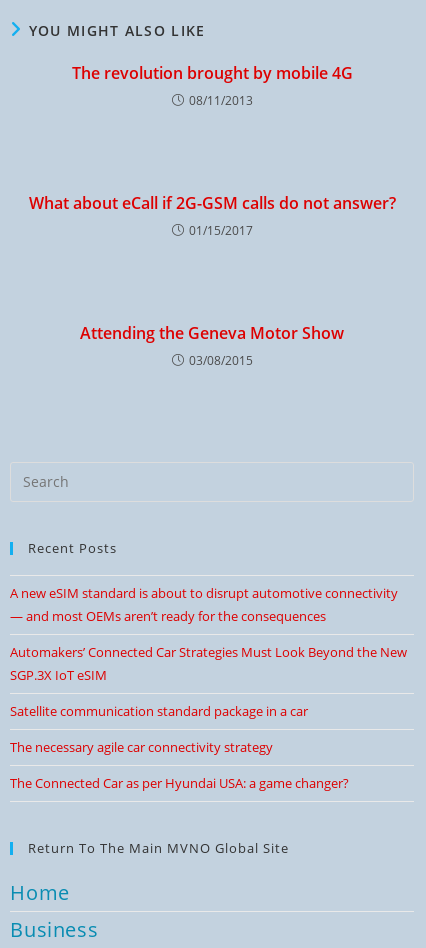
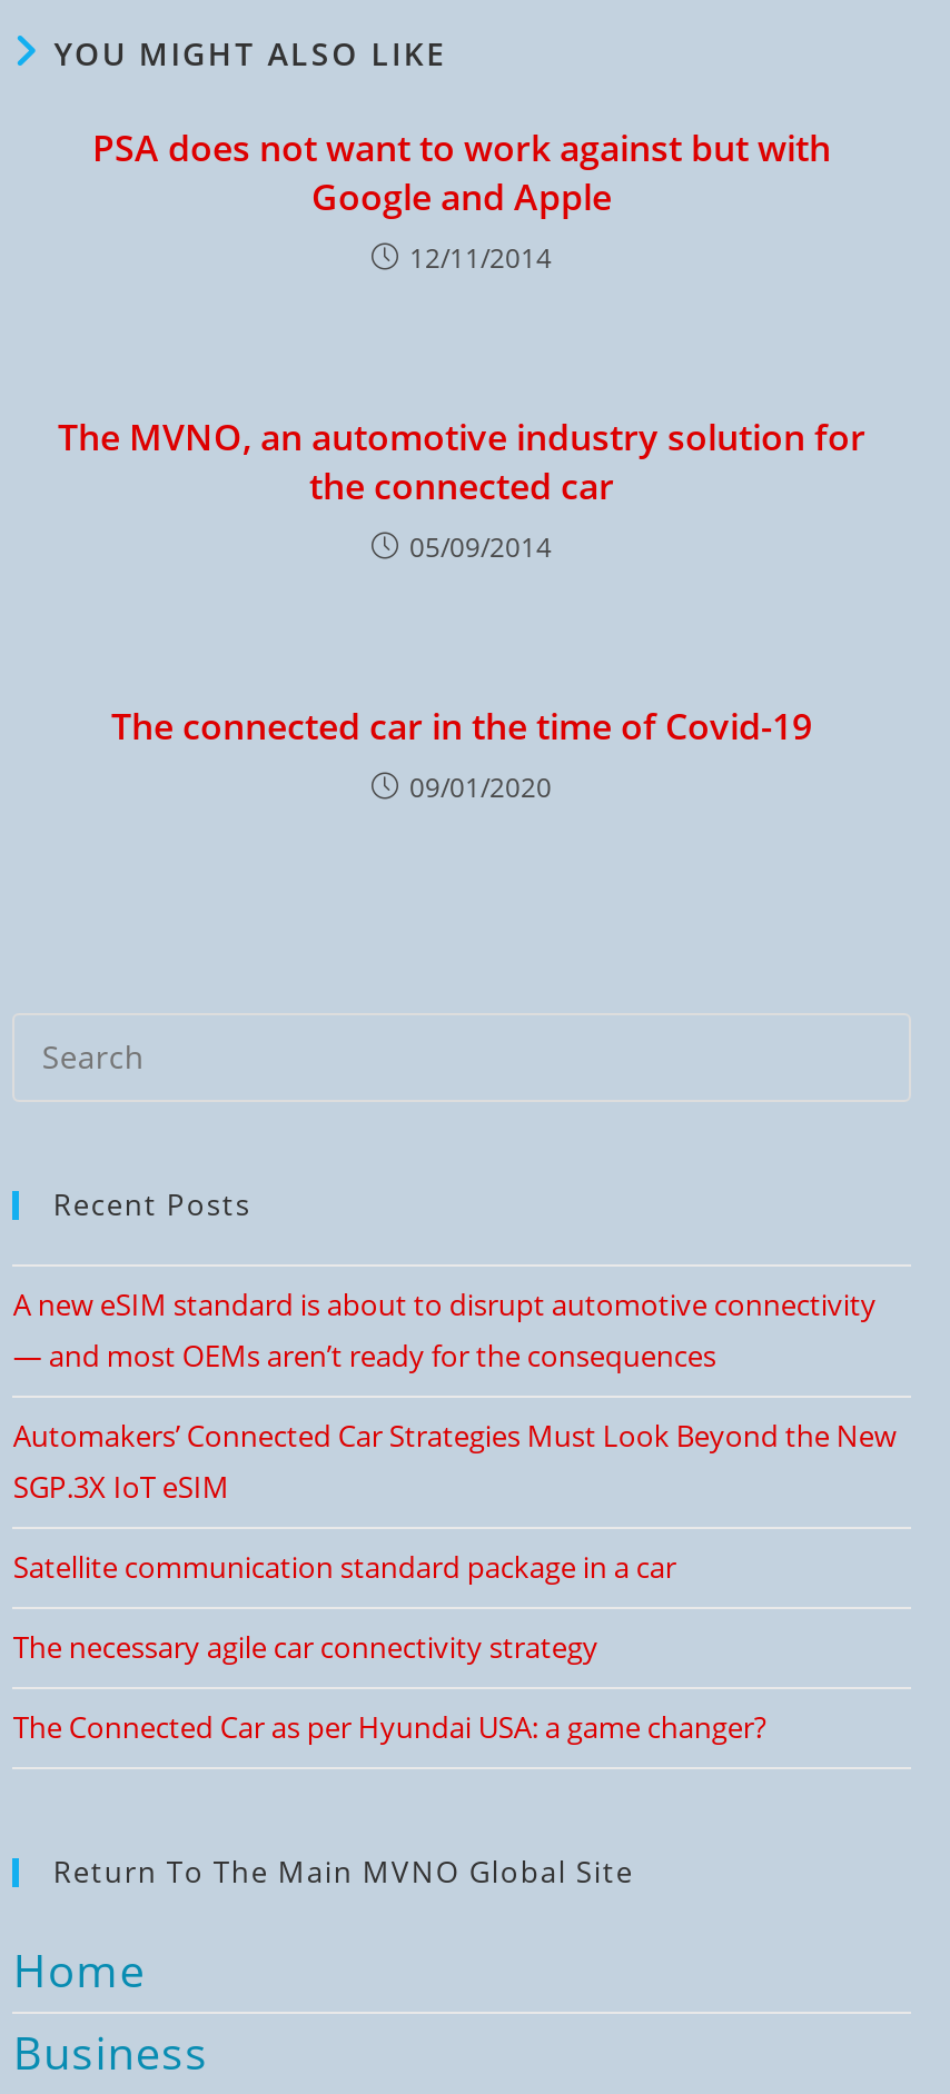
[71,62,352,109] The revolution brought by mobile 4G | 08/11/2013 -> [92,123,831,276] PSA does not want to work against but with | Google and Apple | 12/11/2014
[28,192,395,239] What about eCall if 2G-GSM calls do not answer? | 01/15/2017 -> [58,412,865,565] The MVNO, an automotive industry solution for | the connected car | 05/09/2014
[80,322,344,369] Attending the Geneva Motor Show | 03/08/2015 -> [111,701,812,805] The connected car in the time of Covid-19 | 09/01/2020

